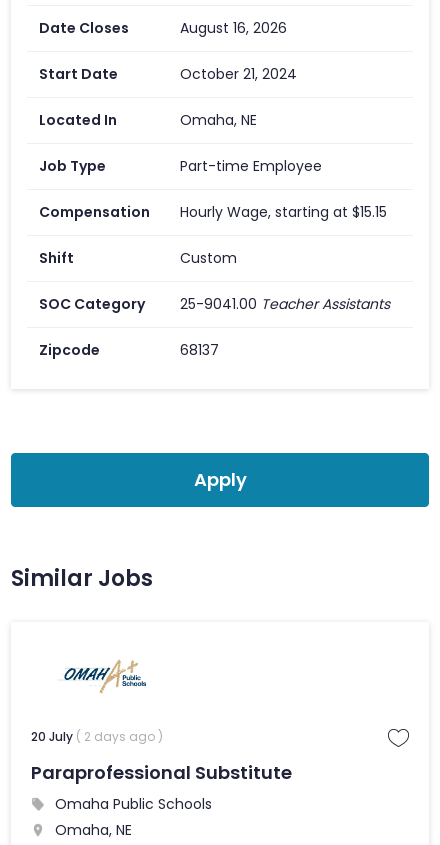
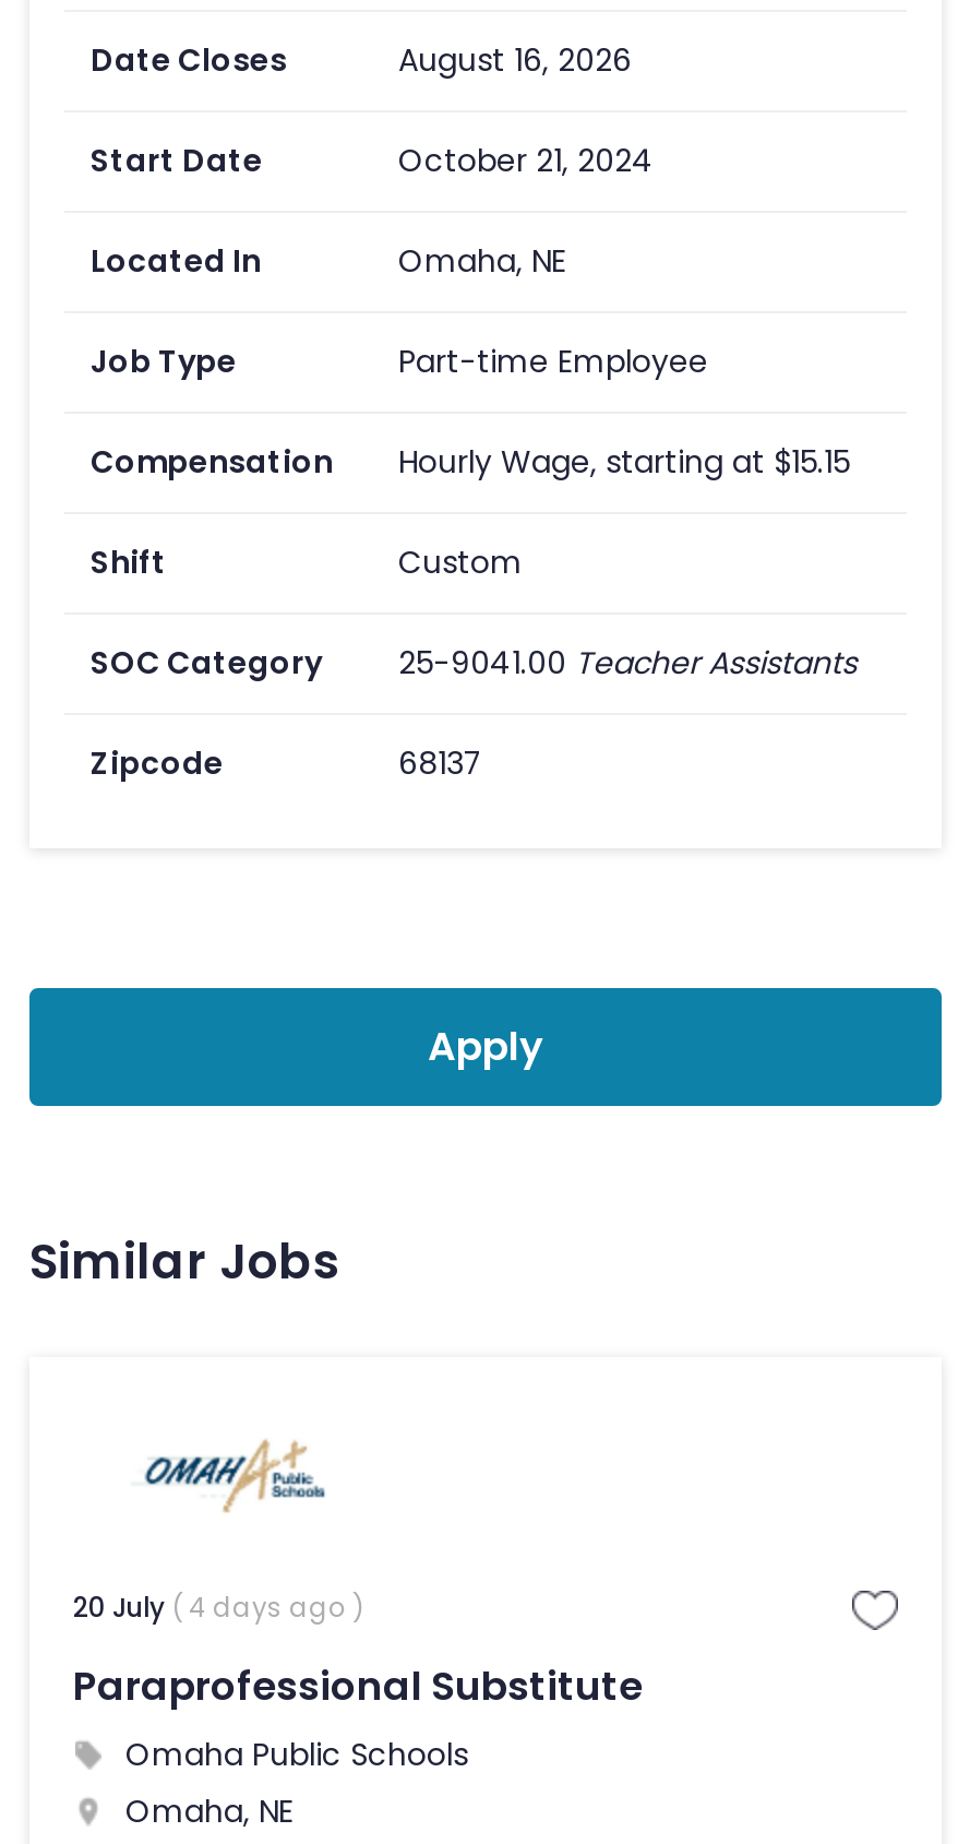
[31,728,163,745] 20 July ( 2 days ago ) -> [73,1589,363,1626] 20 July ( 4 days ago )

